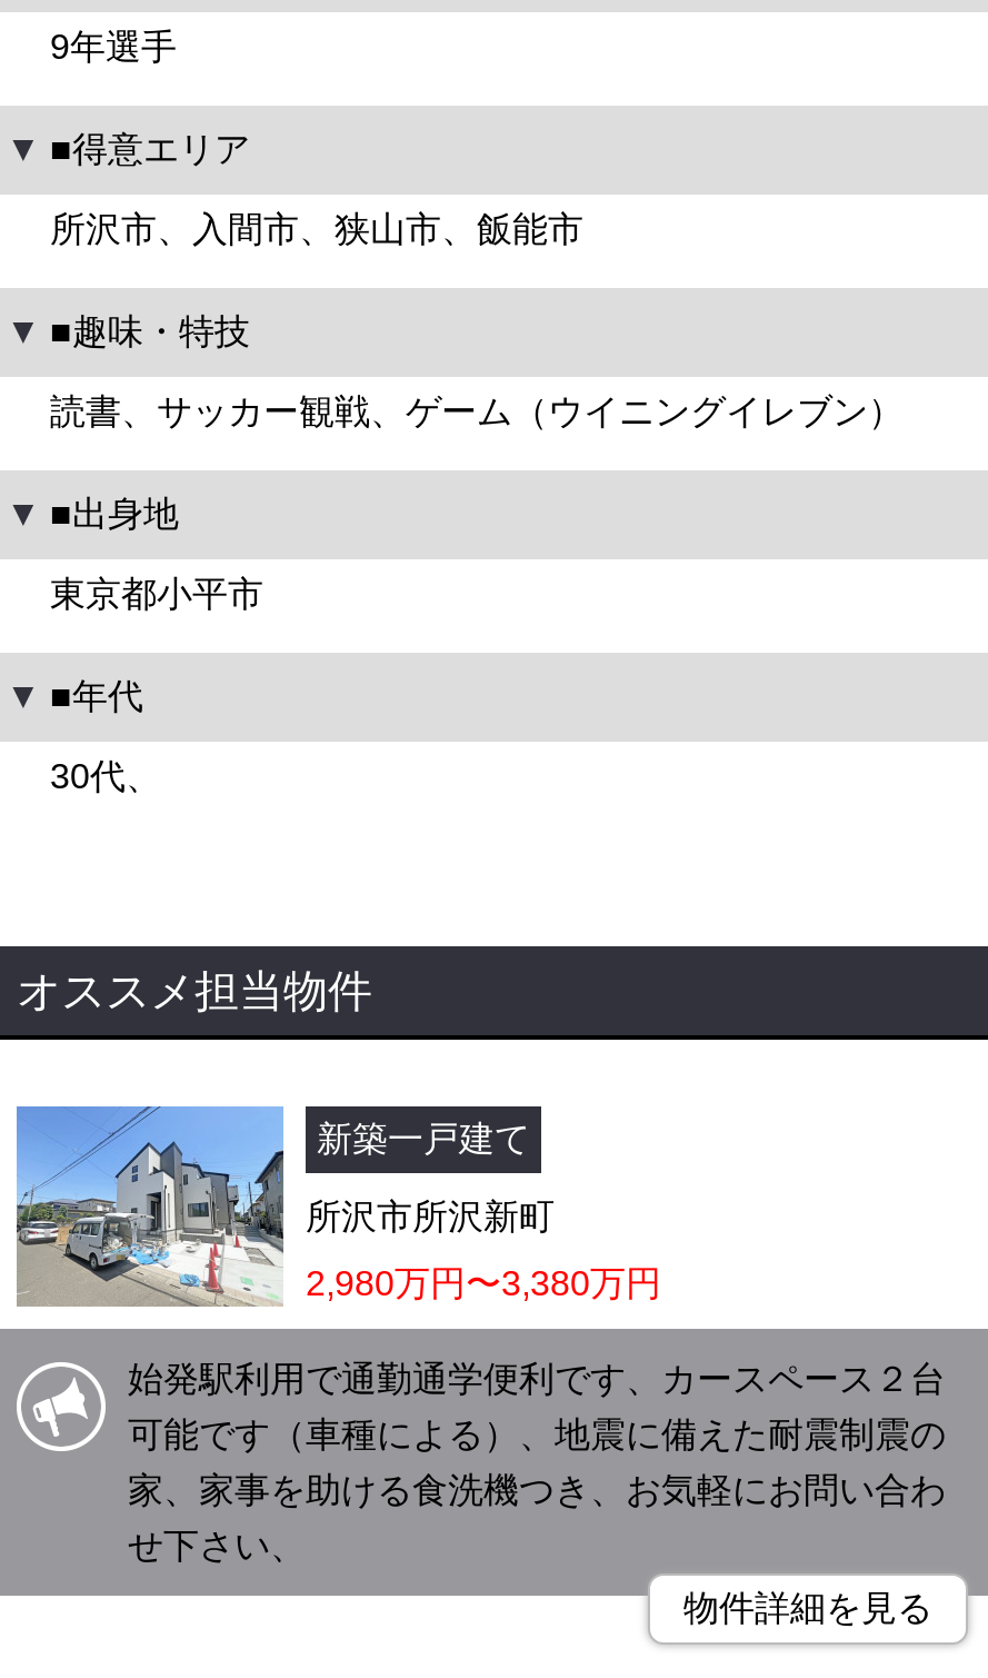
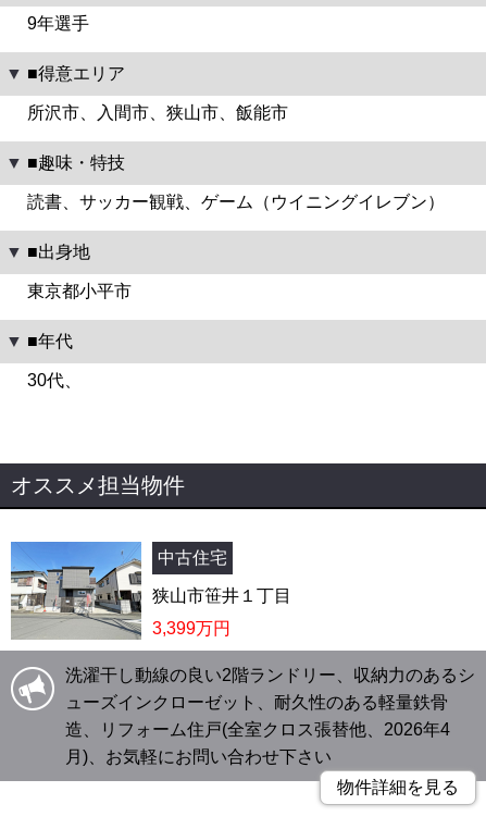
[14,1106,555,1304] [image] | 所沢市所沢新町 -> [10,543,291,640] [image] | 狭山市笹井１丁目
[317,1120,530,1158] 新築一戸建て -> [158,548,227,567] 中古住宅
[306,1264,661,1302] 2,980万円〜3,380万円 -> [152,619,230,638] 3,399万円
[128,1360,946,1398] 始発駅利用で通勤通学便利です、カースペース２台 -> [65,666,475,684] 洗濯干し動線の良い2階ランドリー、収納力のあるシ
[128,1416,946,1453] 可能です（車種による）、地震に備えた耐震制震の -> [65,693,448,712] ューズインクローゼット、耐久性のある軽量鉄骨
[128,1471,946,1509] 家、家事を助ける食洗機つき、お気軽にお問い合わ -> [65,720,450,739] 造、リフォーム住戸(全室クロス張替他、2026年4
[128,1527,306,1565] せ下さい、 -> [65,747,332,766] 月)、お気軽にお問い合わせ下さい

